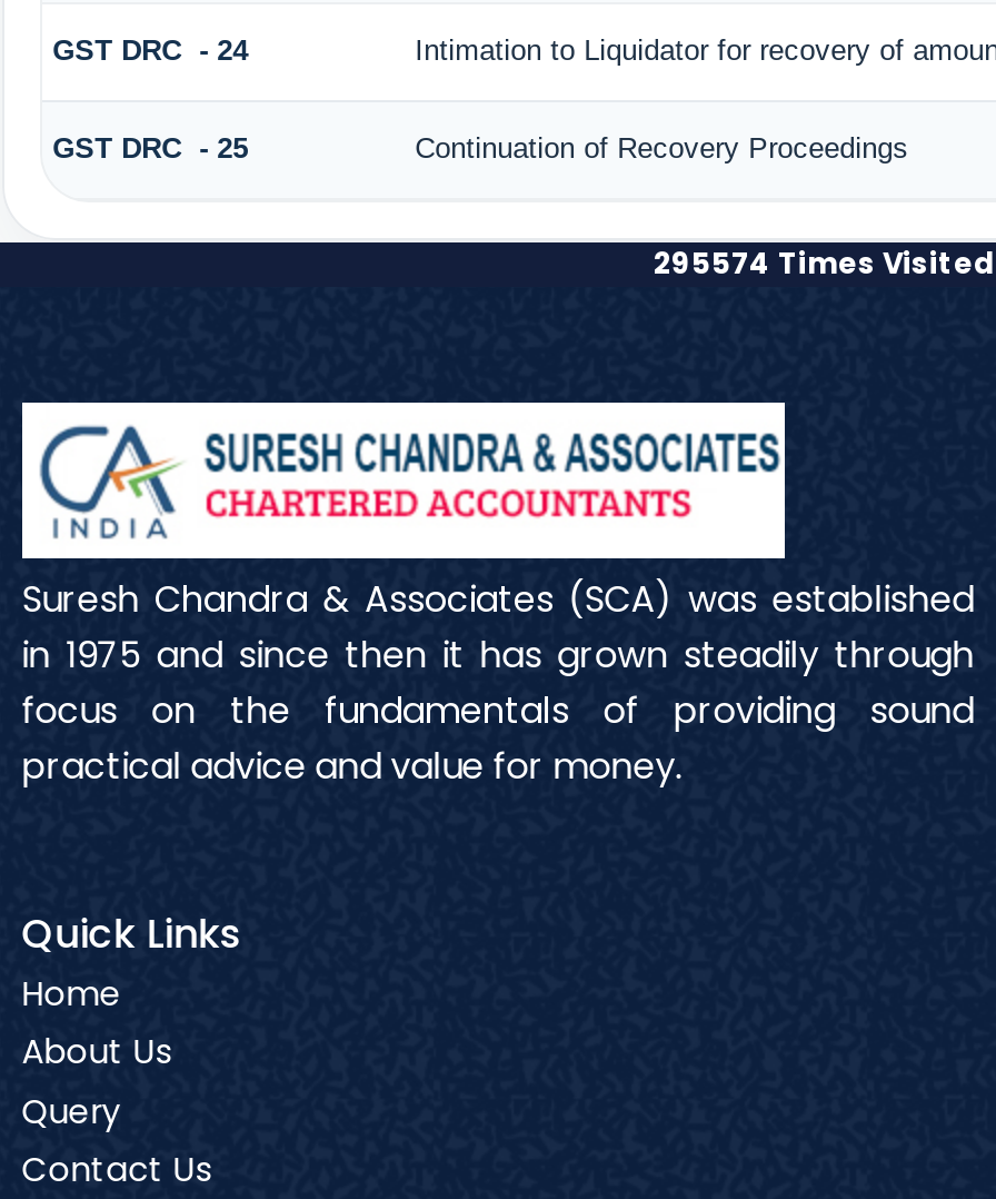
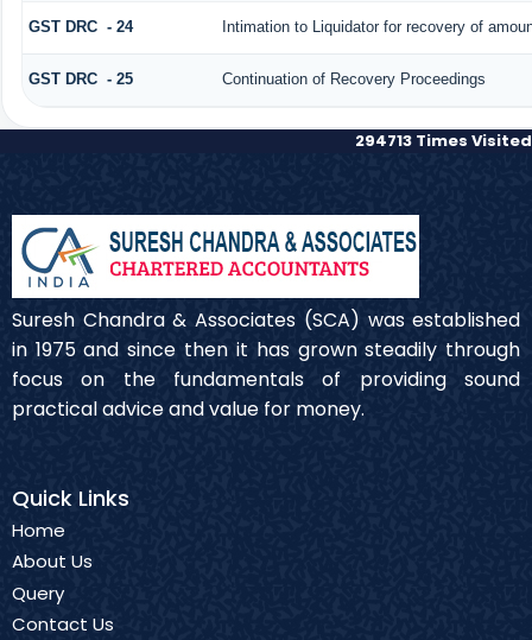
[654,242,996,285] 295574 Times Visited -> [355,129,532,152] 294713 Times Visited

